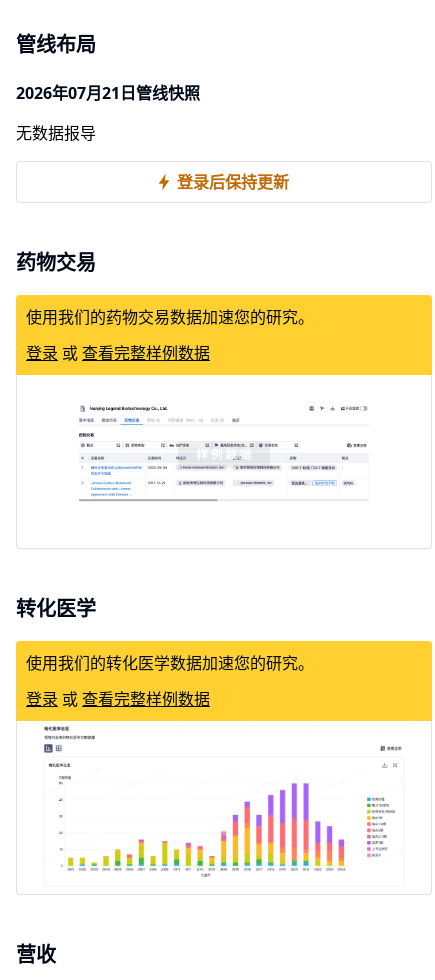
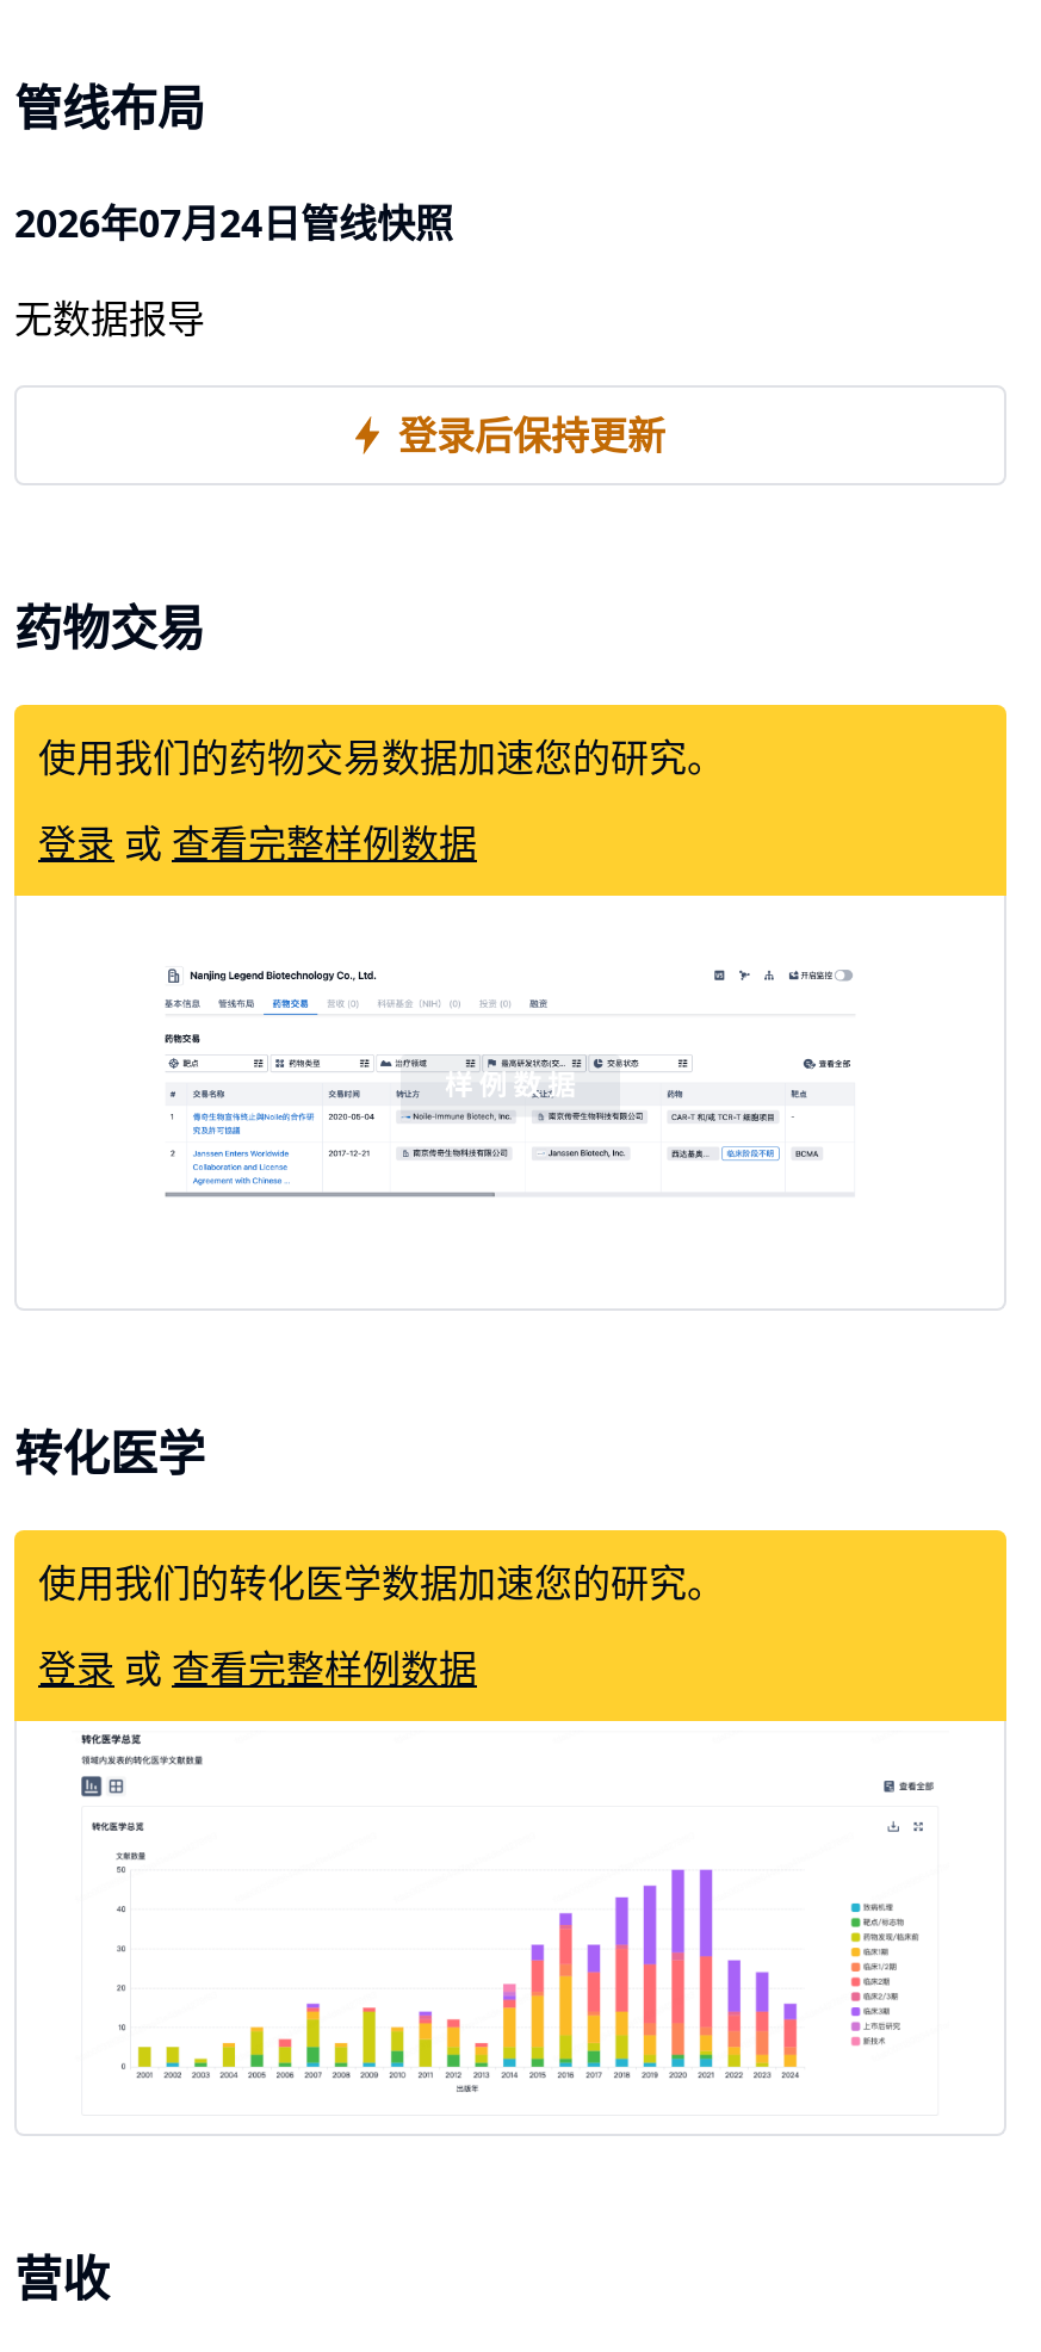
[16,82,200,104] 2026年07月21日管线快照 -> [14,197,453,249] 2026年07月24日管线快照

